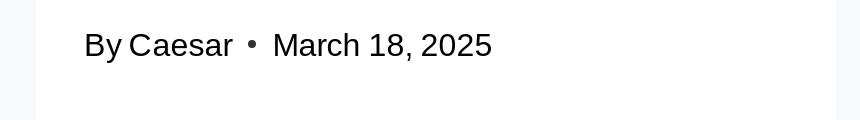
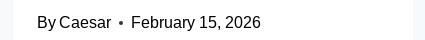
[84,28,492,62] By Caesar March 18, 2025 -> [37,14,261,31] By Caesar February 15, 2026

